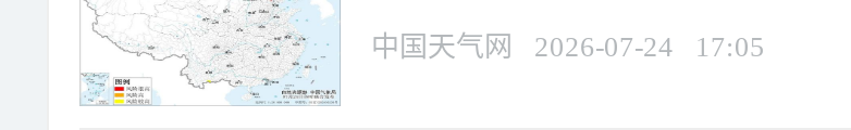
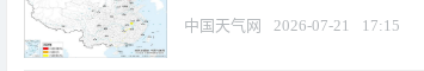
[534,30,765,63] 2026-07-24 | 17:05 -> [274,17,400,34] 2026-07-21 | 17:15

